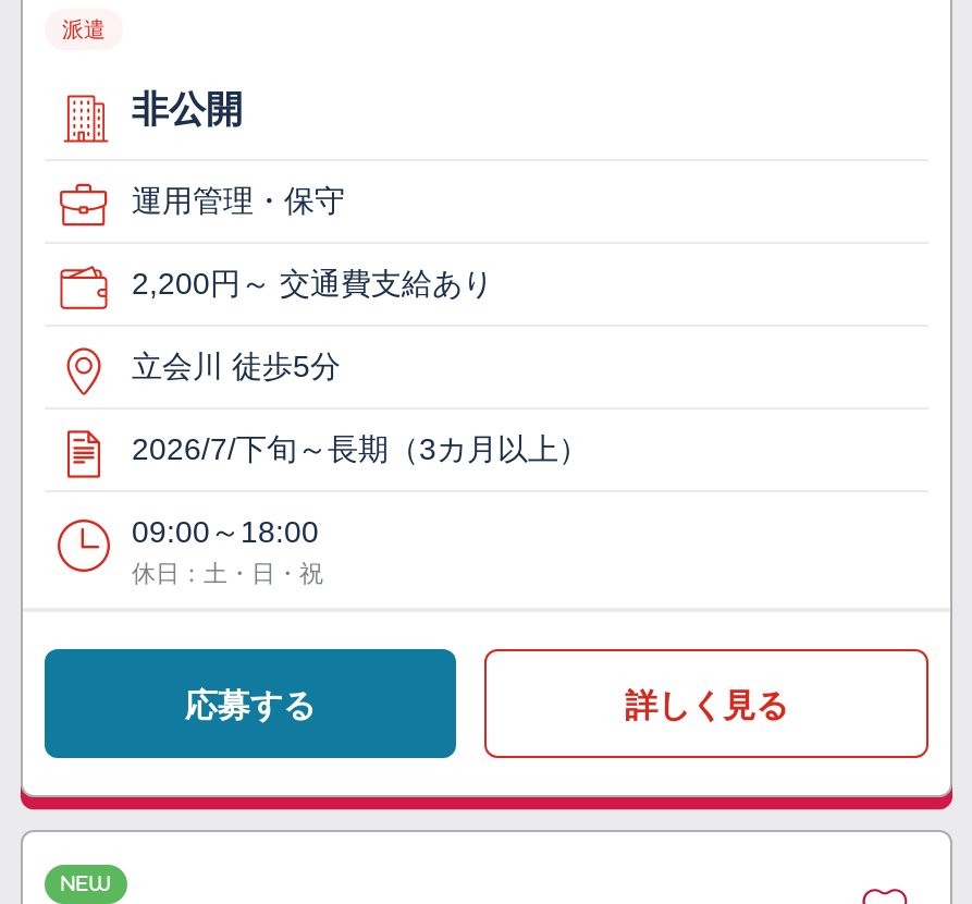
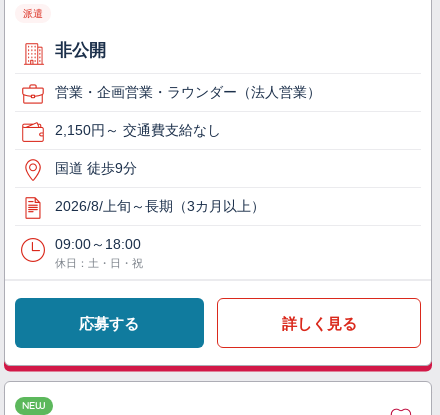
[132,184,345,218] 運用管理・保守 -> [55,84,321,100] 営業・企画営業・ラウンダー（法人営業）
[132,266,493,301] 2,200円～ 交通費支給あり -> [55,122,221,138] 2,150円～ 交通費支給なし
[132,349,341,384] 立会川 徒歩5分 -> [55,160,137,176] 国道 徒歩9分
[132,432,589,467] 2026/7/下旬～長期（3カ月以上） -> [55,198,265,214] 2026/8/上旬～長期（3カ月以上）

